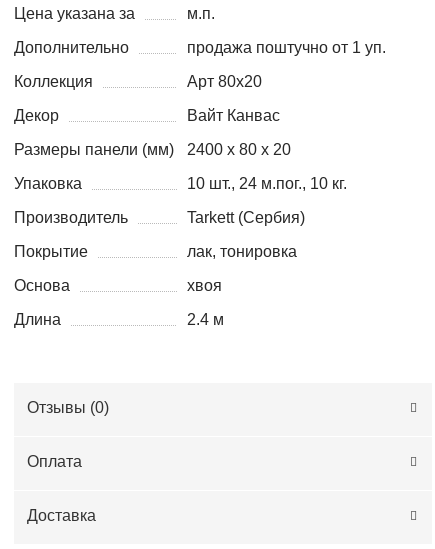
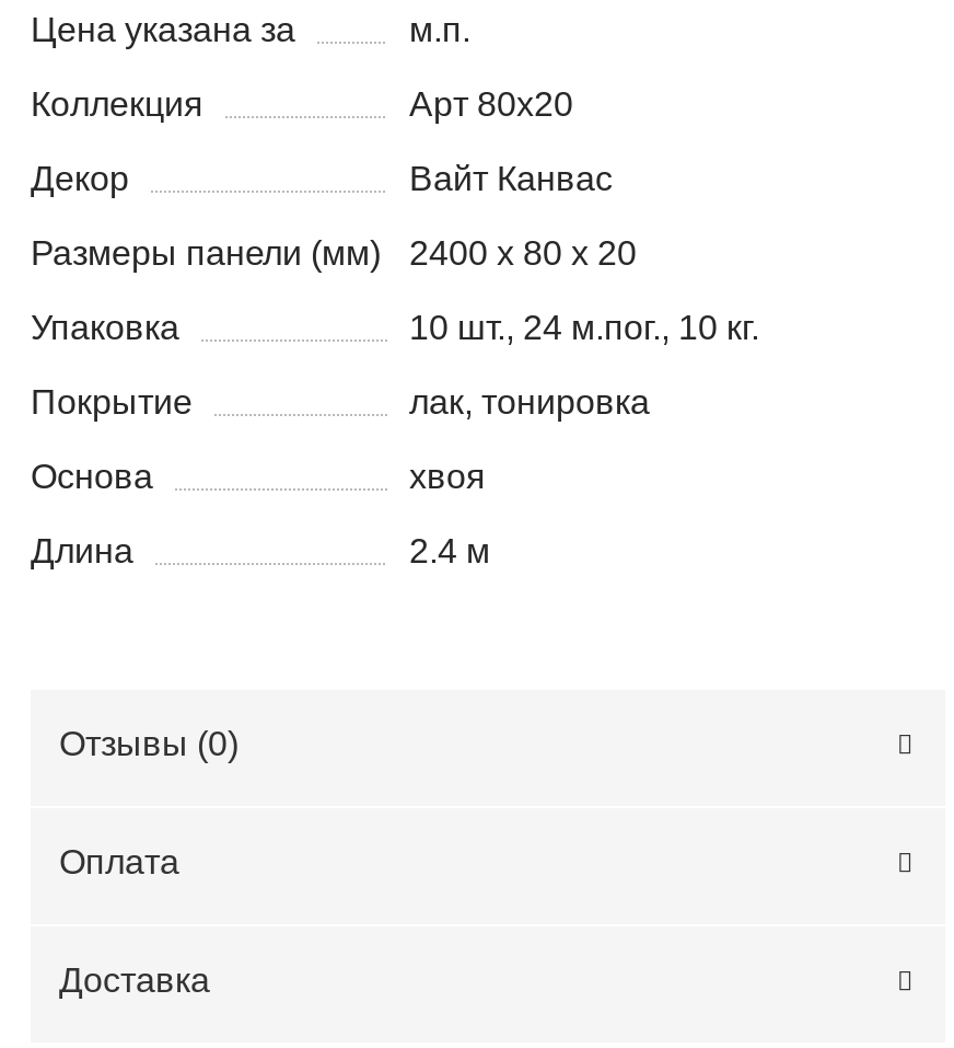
[14,39,386,56] Дополнительно | продажа поштучно от 1 уп. -> none
[14,209,305,226] Производитель | Tarkett (Сербия) -> none

